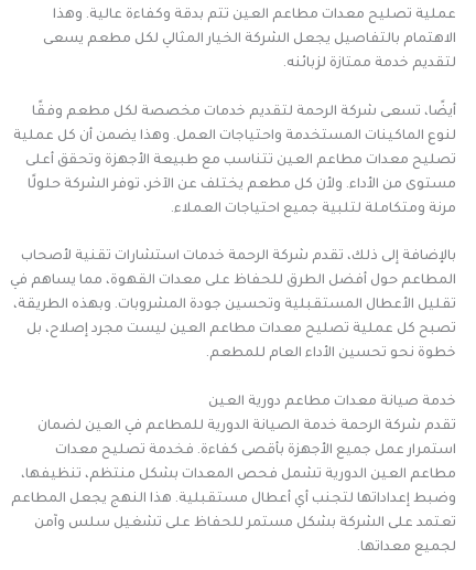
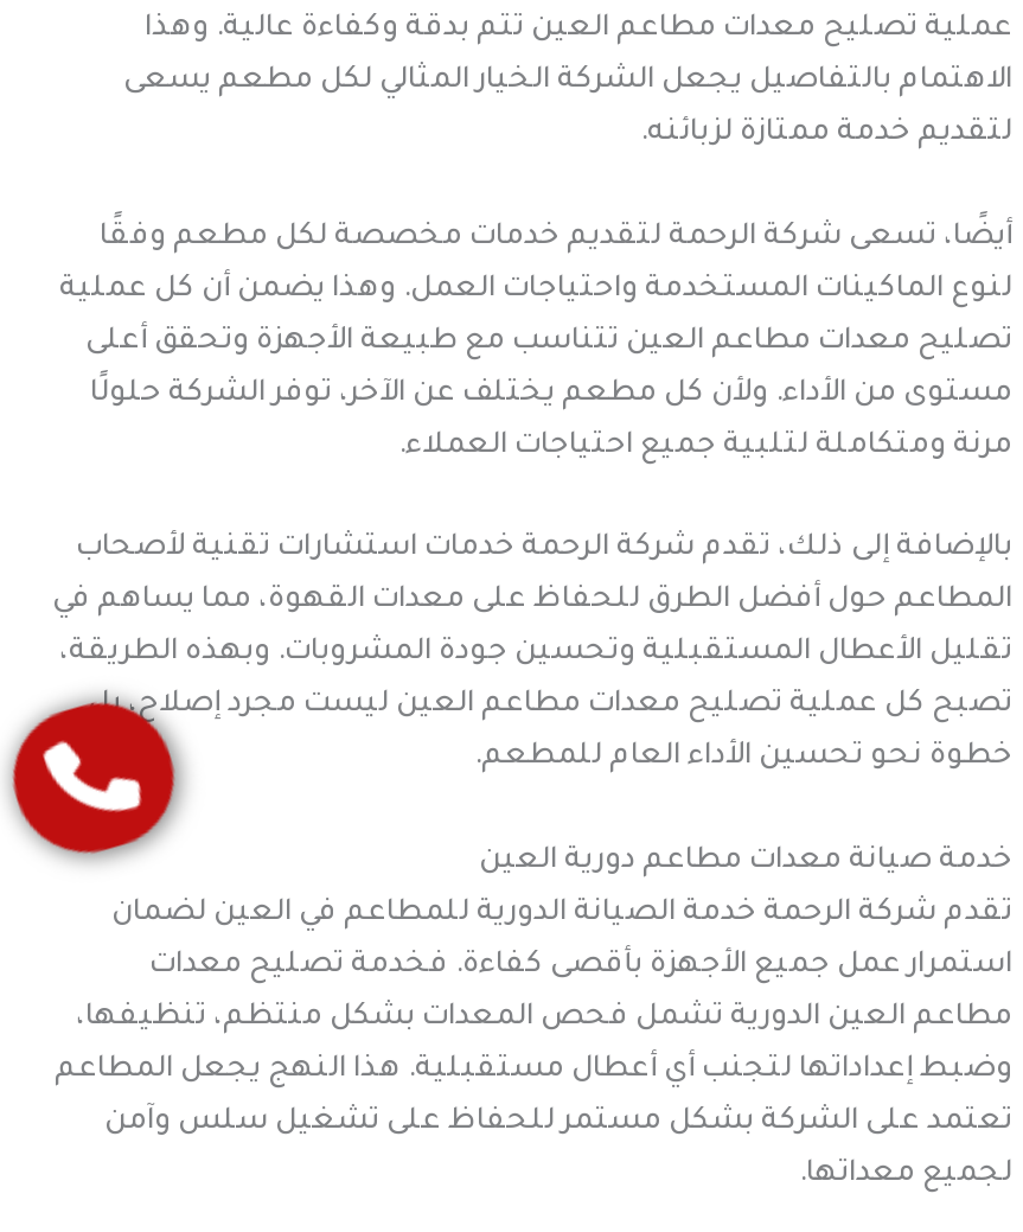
none -> [7,698,187,864] [image]

